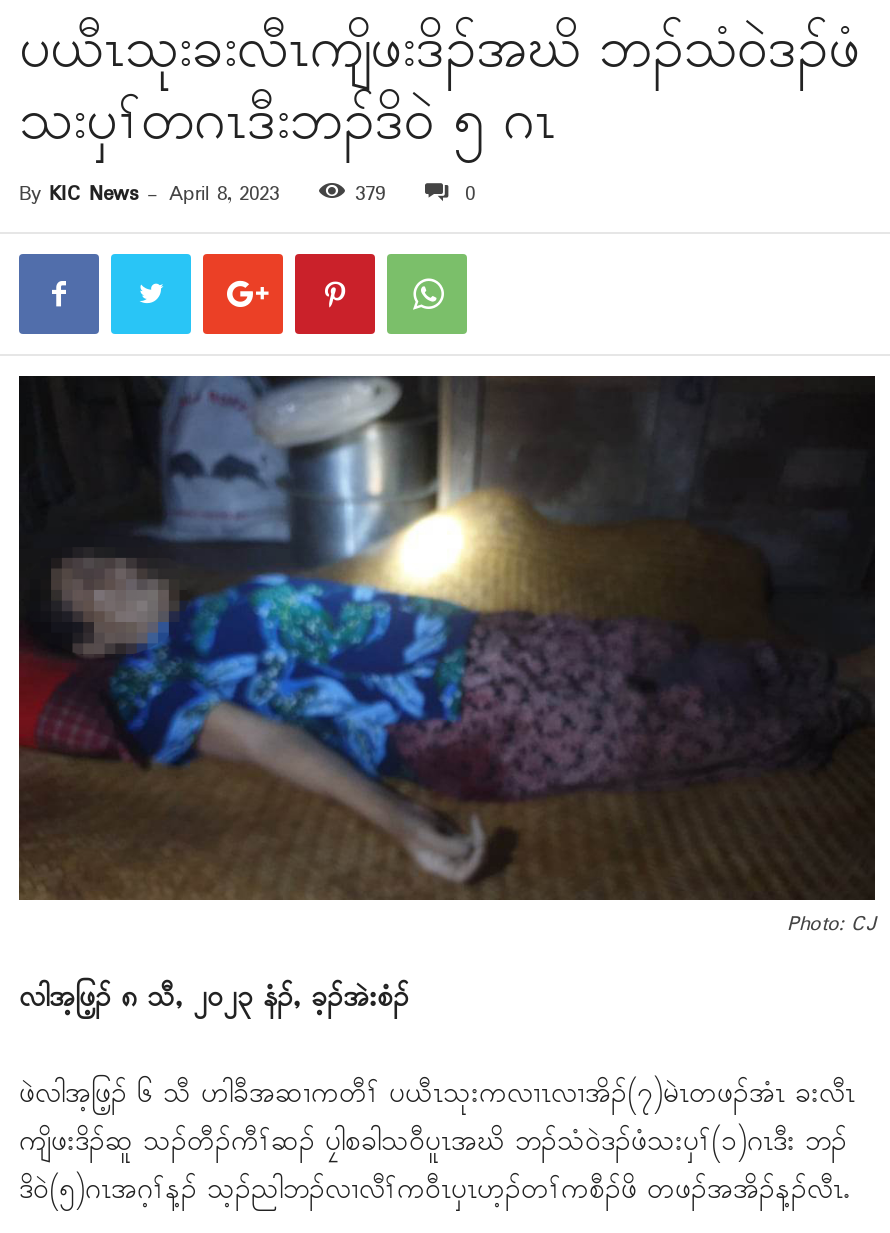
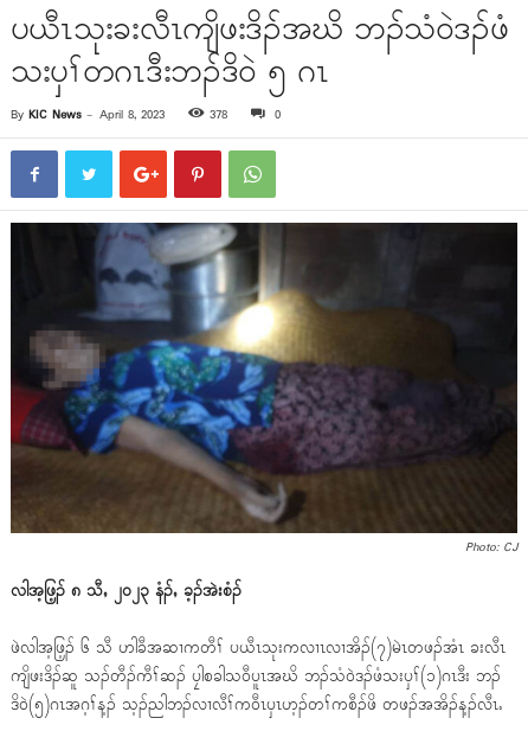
[355,178,385,210] 379 -> [210,105,227,124] 378

